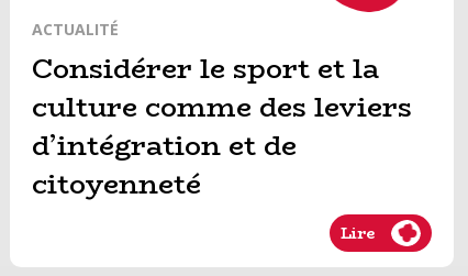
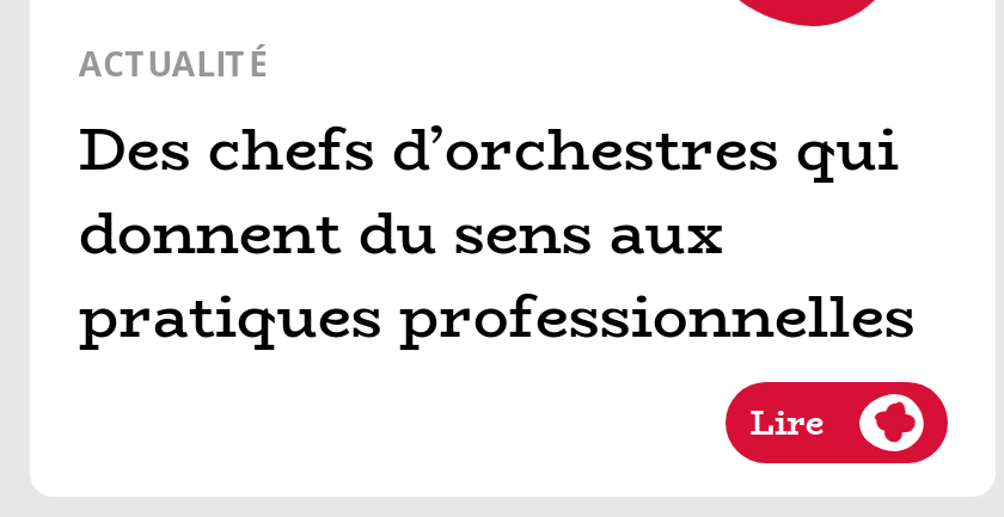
[32,47,412,205] Considérer le sport et la | culture comme des leviers | d’intégration et de | citoyenneté -> [79,102,915,362] Des chefs d’orchestres qui | donnent du sens aux | pratiques professionnelles

